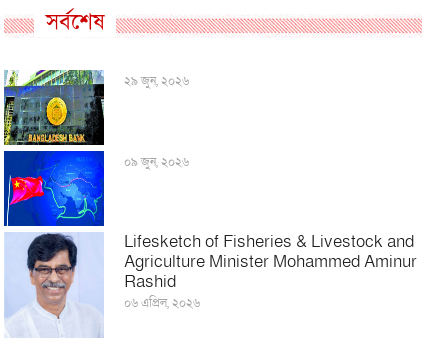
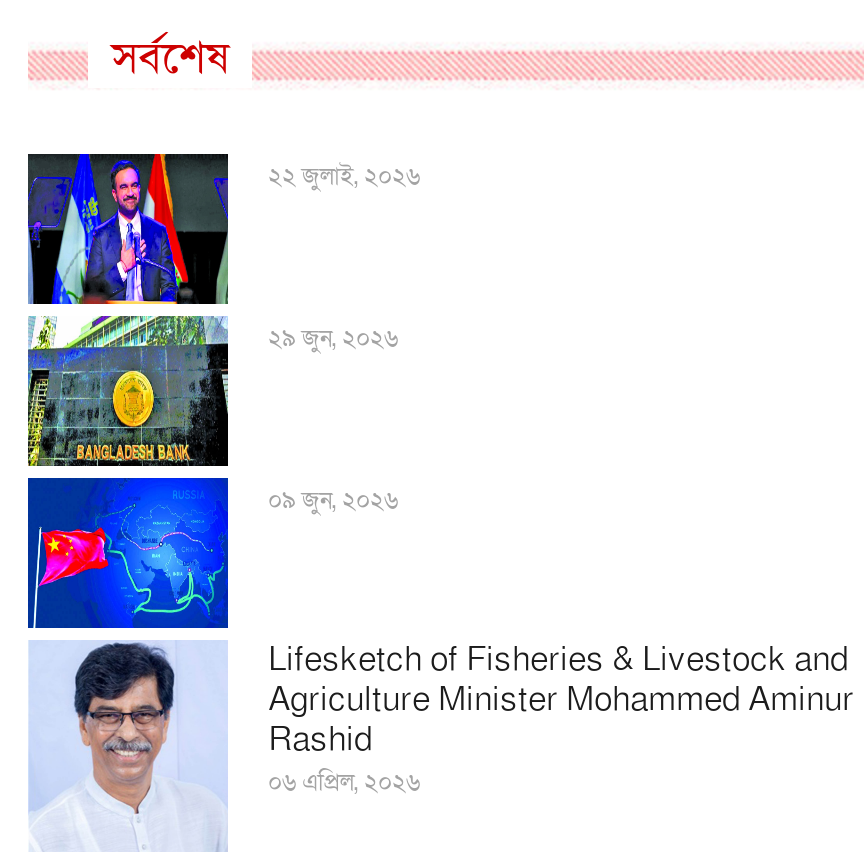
none -> [26,152,420,306] [image] | ২২ জুলাই, ২০২৬

